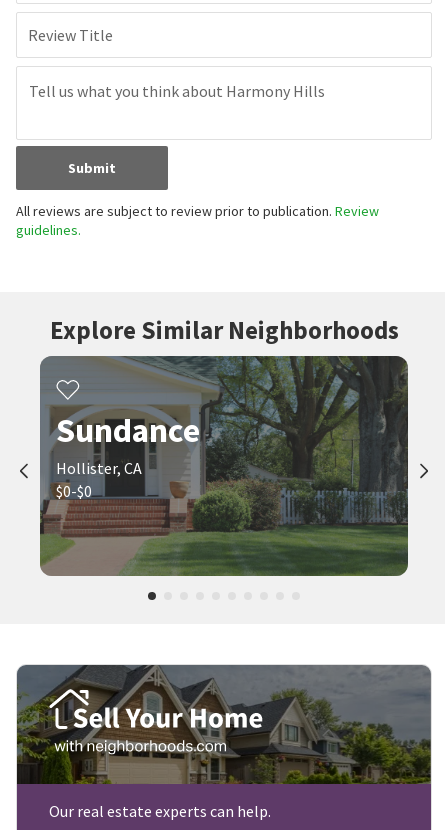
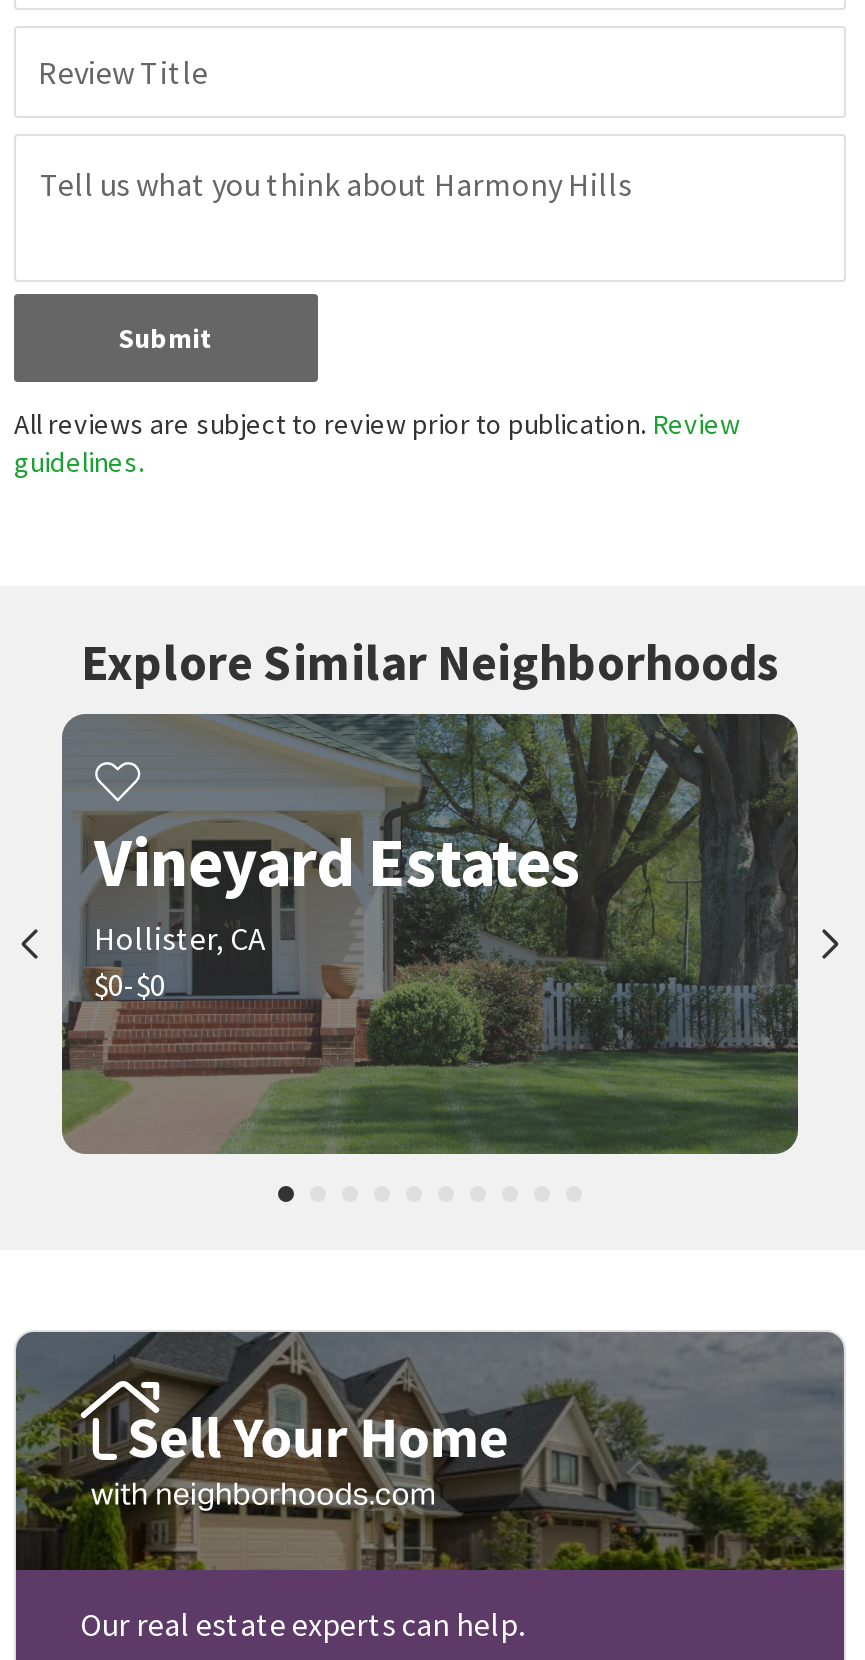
[56,409,200,451] Sundance -> [94,821,582,905] Vineyard Estates

